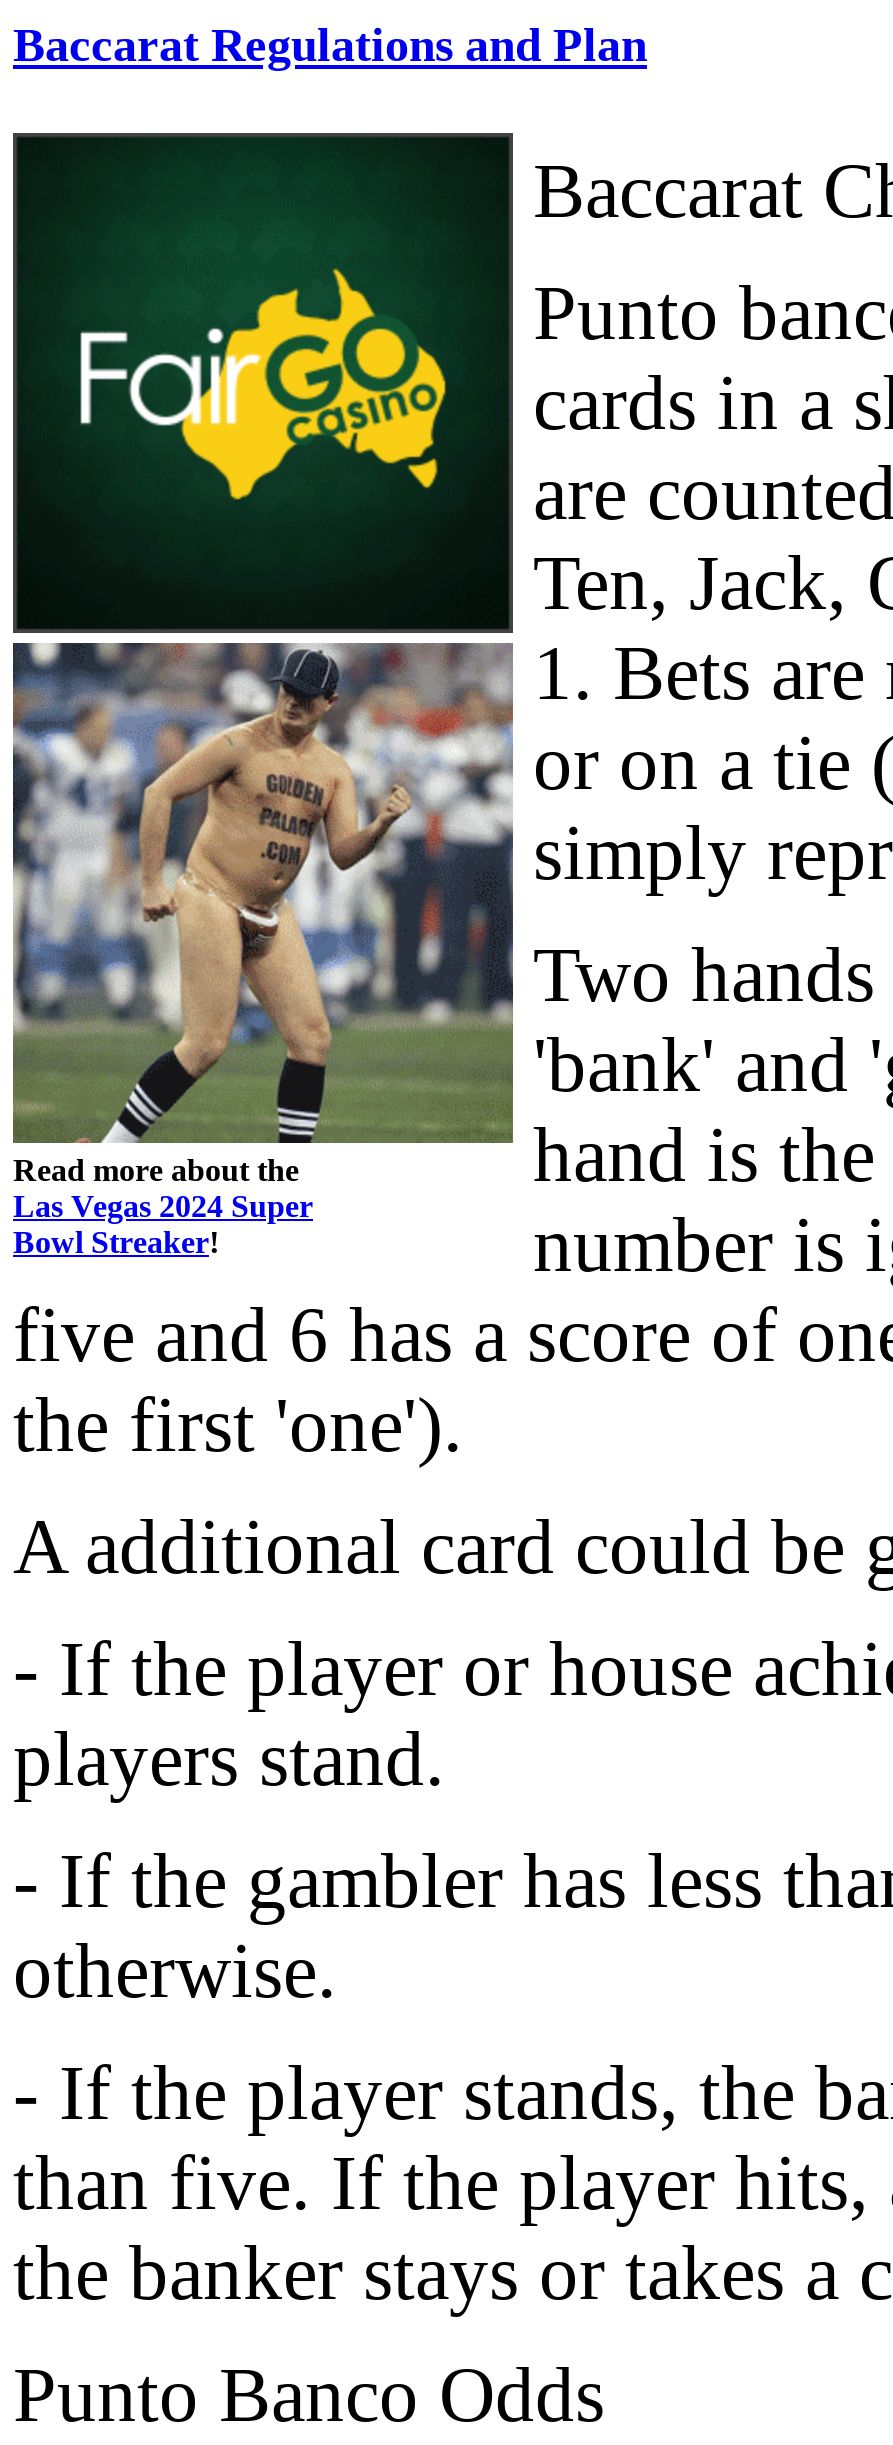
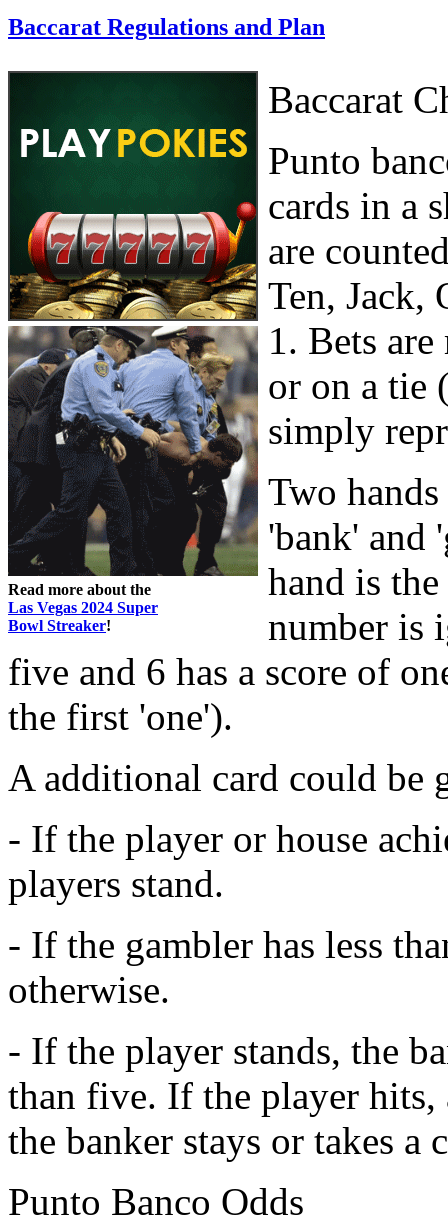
[11,249,515,1145] [image] -> [7,128,259,577] [image]

